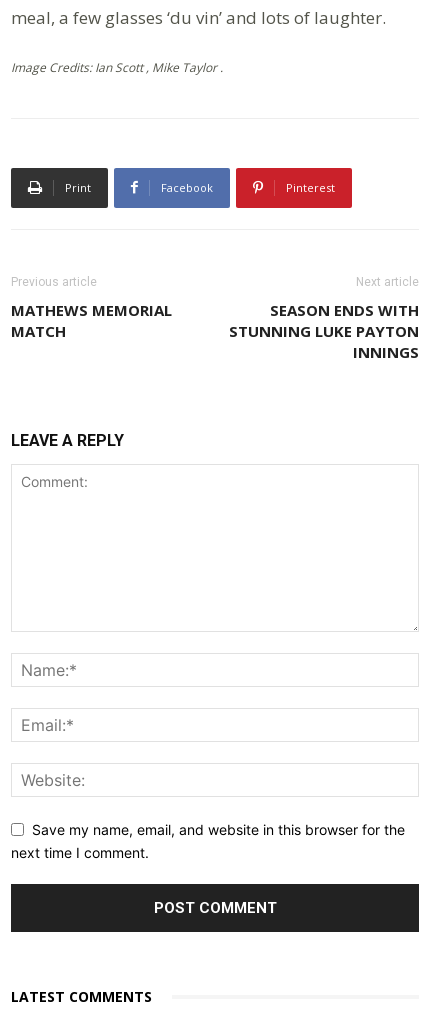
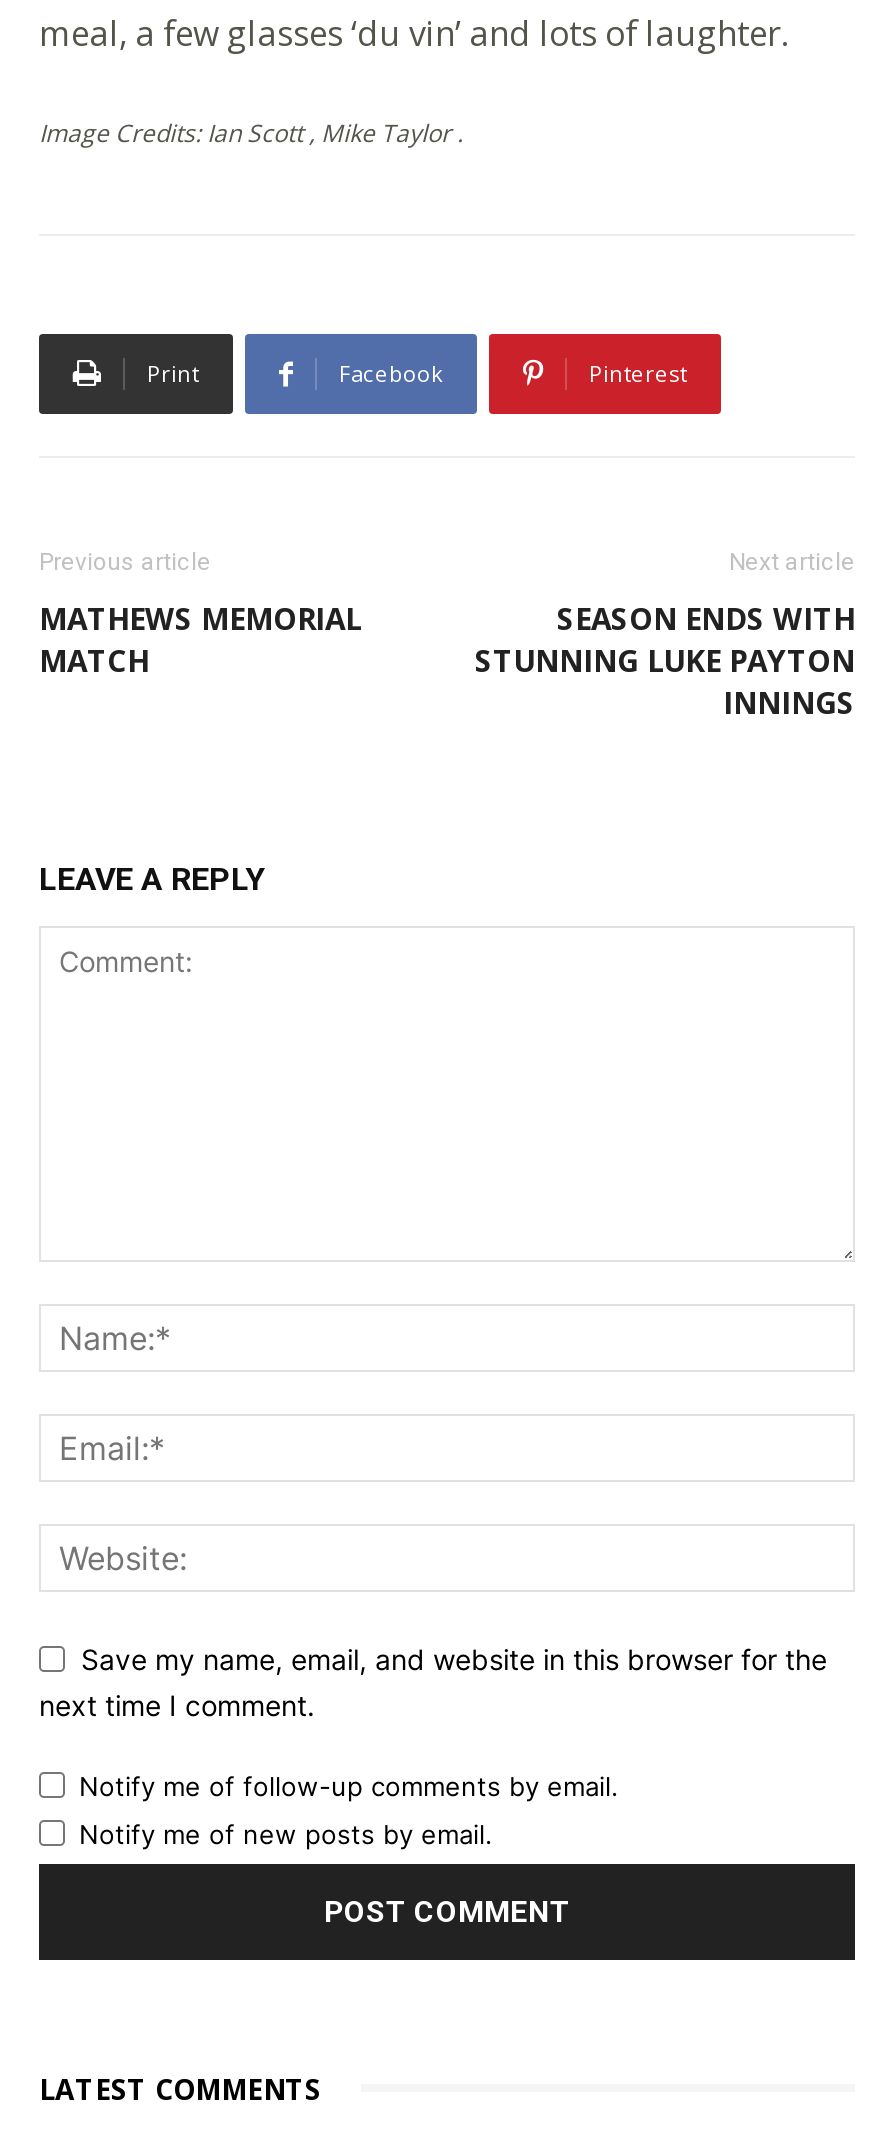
none -> [79,1770,619,1850] Notify me of follow-up comments by email. | Notify me of new posts by email.

